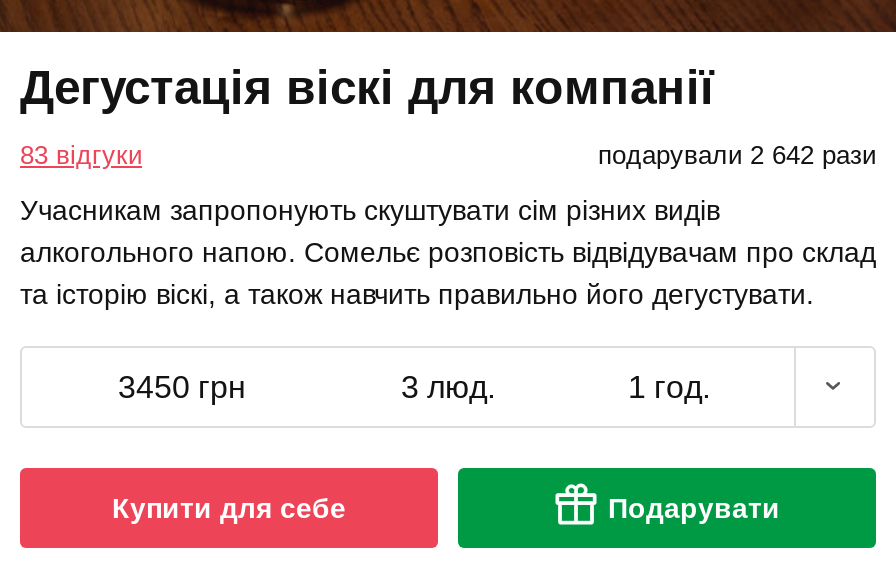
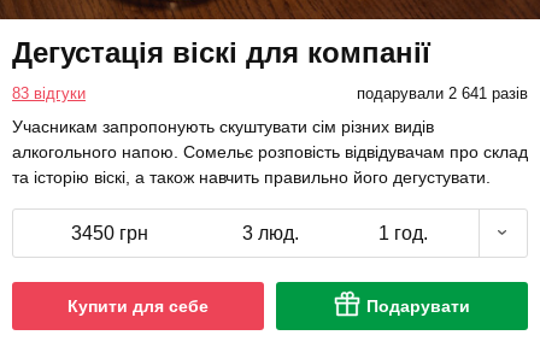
[598,139,876,169] подарували 2 642 рази -> [357,84,528,102] подарували 2 641 разів

